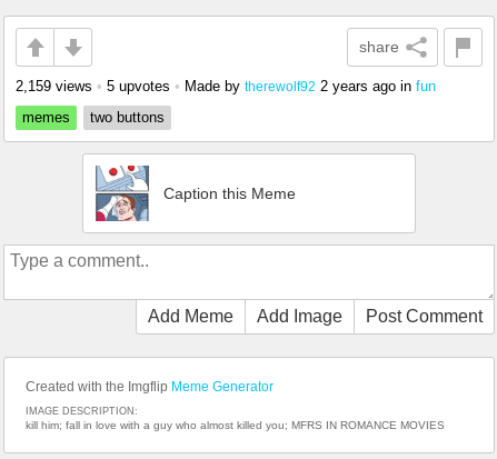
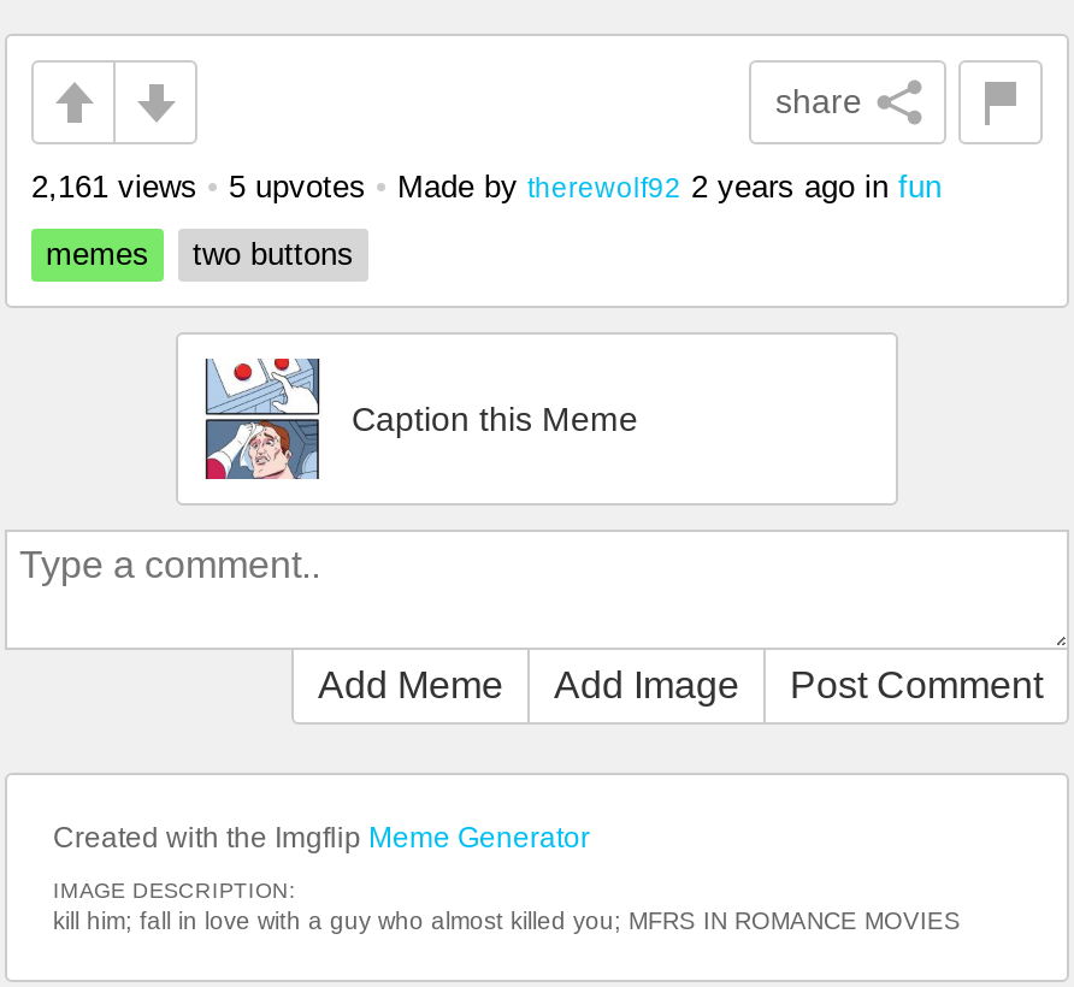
[16,78,436,95] 2,159 views • 5 upvotes • Made by therewolf92 2 years ago in fun -> [31,169,942,206] 2,161 views • 5 upvotes • Made by therewolf92 2 years ago in fun

